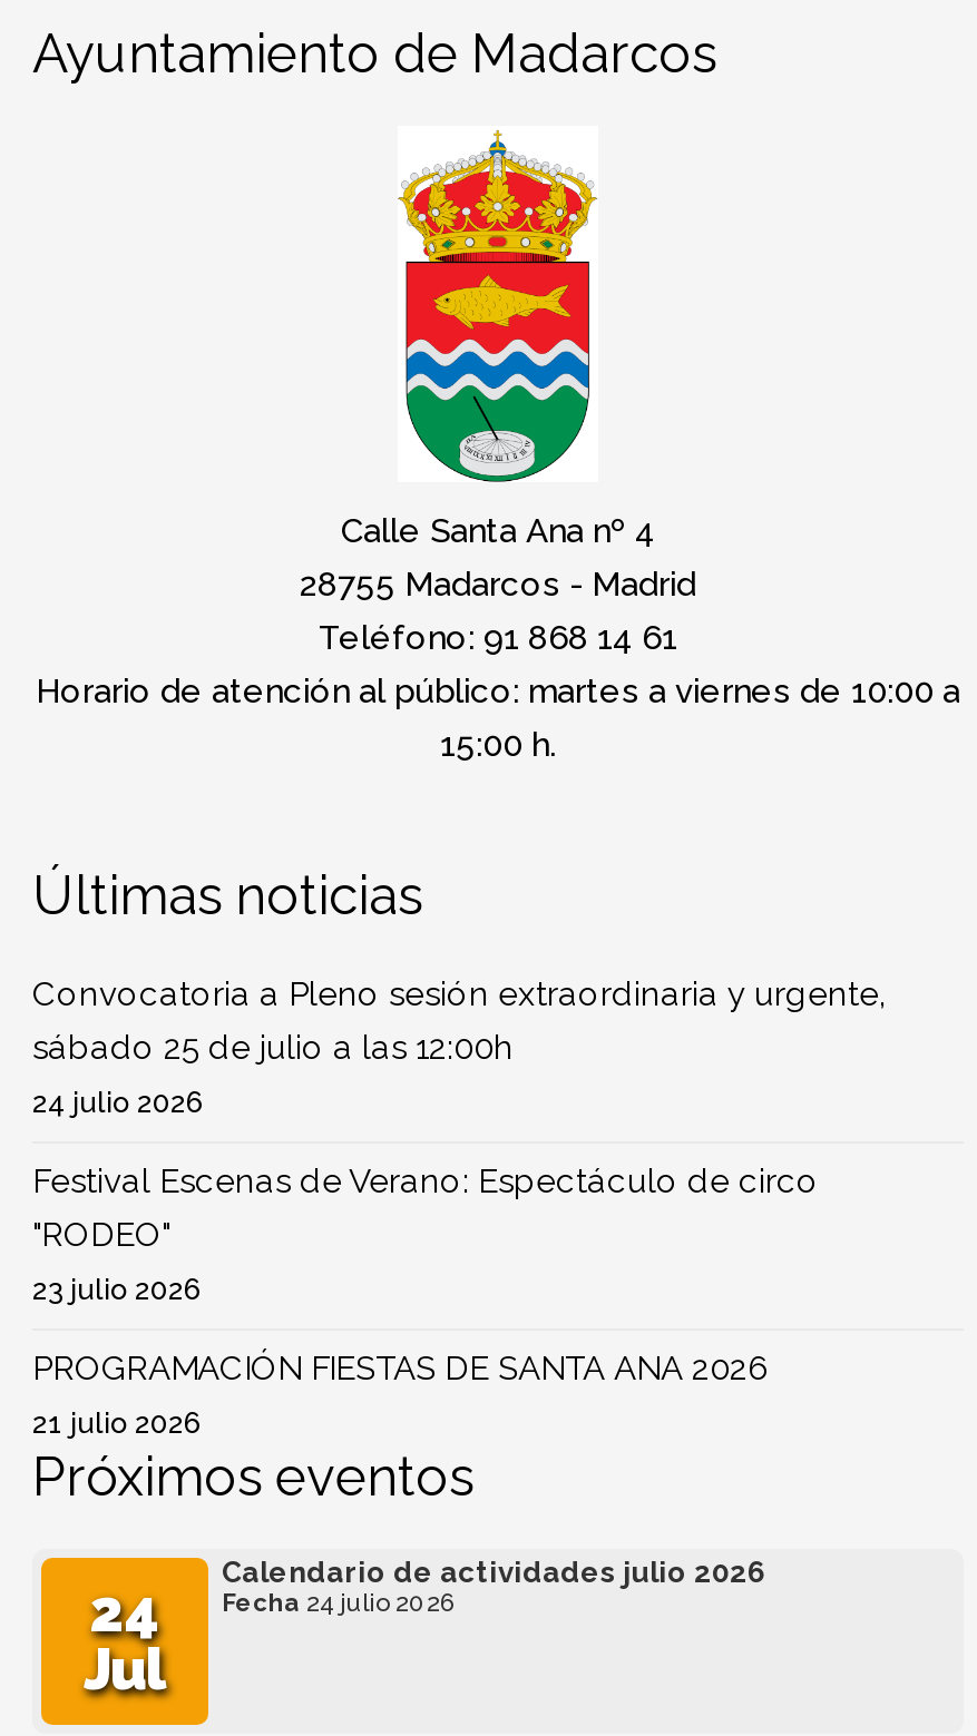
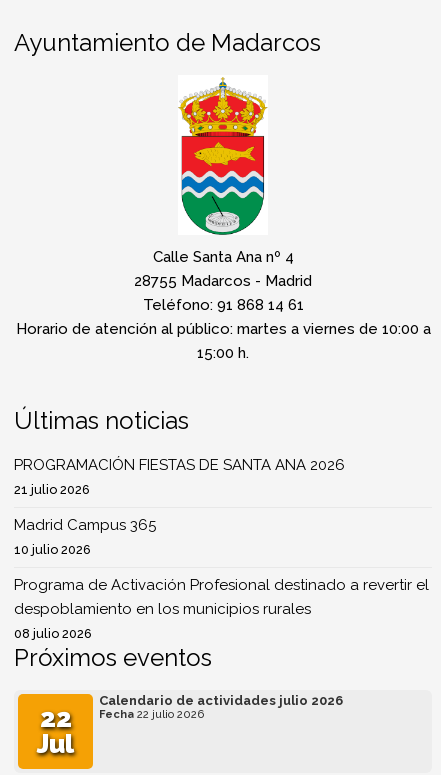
[32,973,886,1305] Convocatoria a Pleno sesión extraordinaria y urgente, | sábado 25 de julio a las 12:00h | 24 julio 2026 | Festival Escenas de Verano: Espectáculo de circo | "RODEO" | 23 julio 2026 -> none
moved [32,1347,770,1439] -> [14,455,345,496]: PROGRAMACIÓN FIESTAS DE SANTA ANA 2026 | 21 julio 2026
none -> [14,515,429,640] Madrid Campus 365 | 10 julio 2026 | Programa de Activación Profesional destinado a revertir el | despoblamiento en los municipios rurales | 08 julio 2026
[89,1577,160,1644] 24 -> [39,703,71,733] 22
[222,1588,456,1617] Fecha 24 julio 2026 -> [99,707,204,720] Fecha 22 julio 2026

